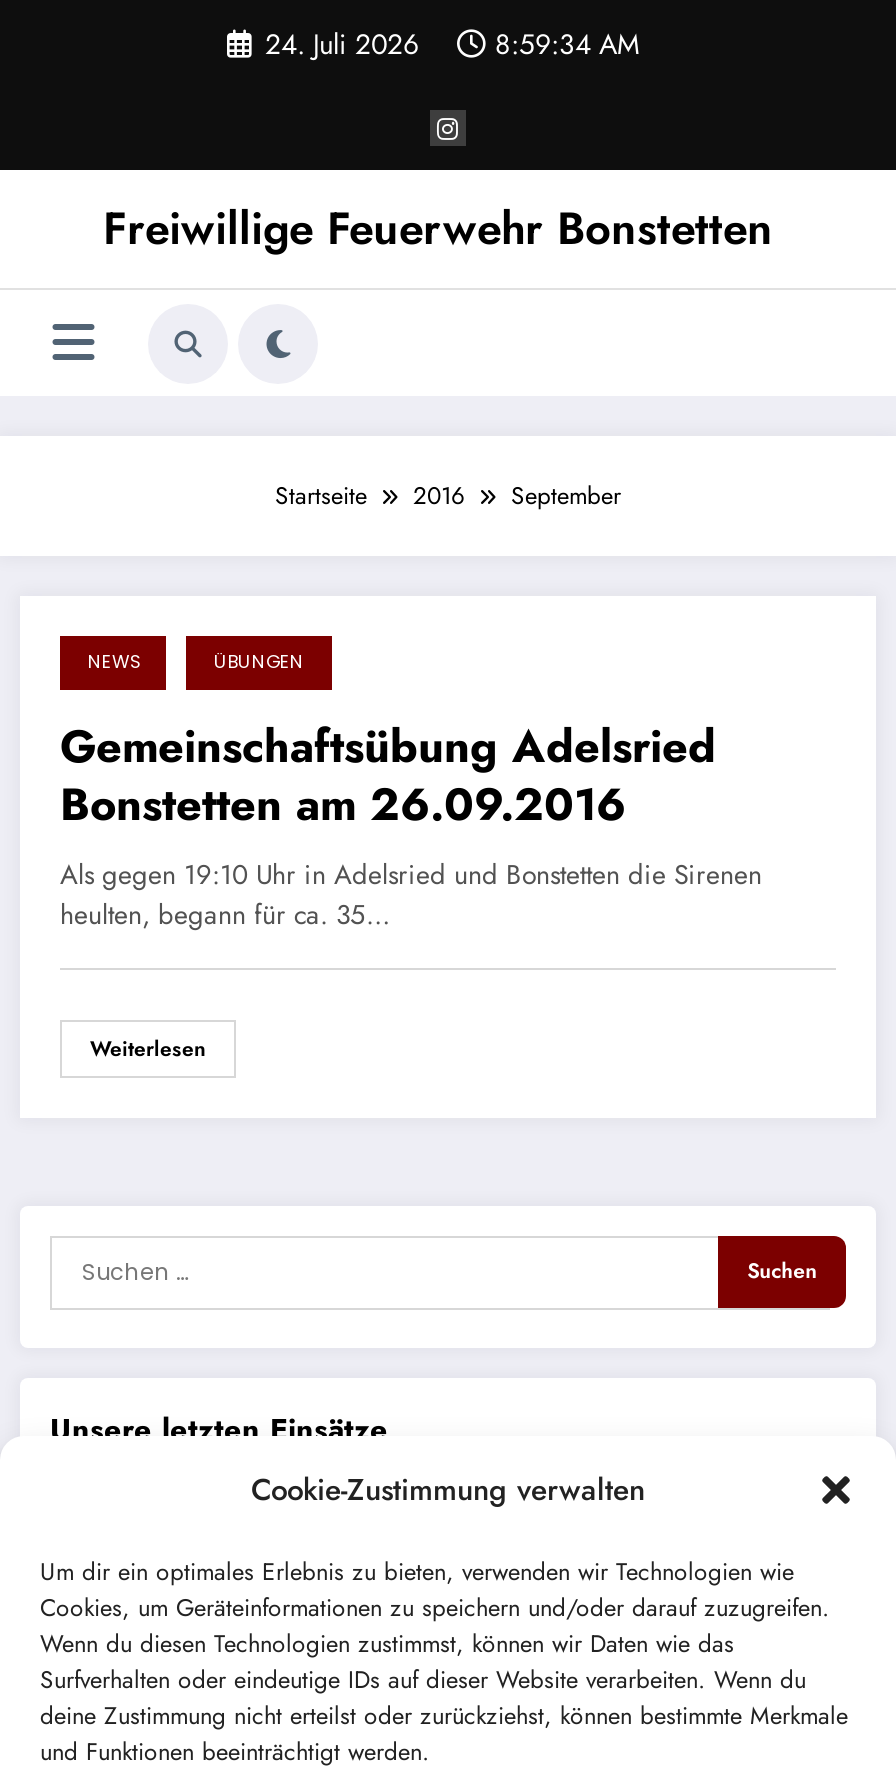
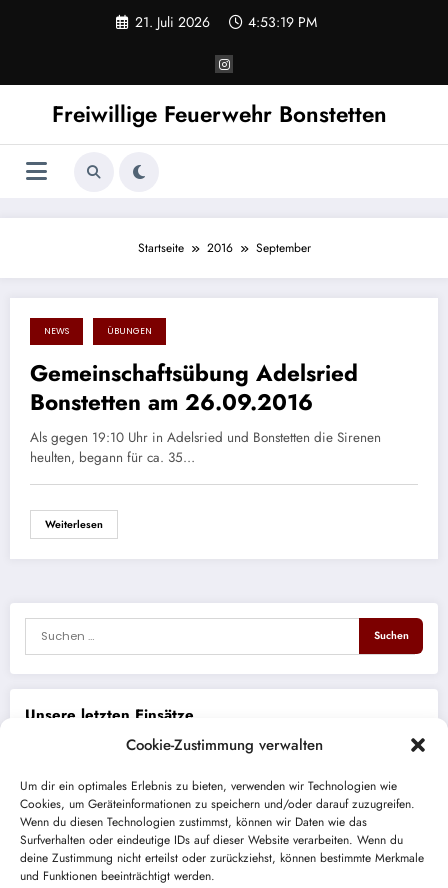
[265,24,639,64] 24. Juli 2026 | 8:59:34 AM -> [135,12,317,32] 21. Juli 2026 | 4:53:19 PM

